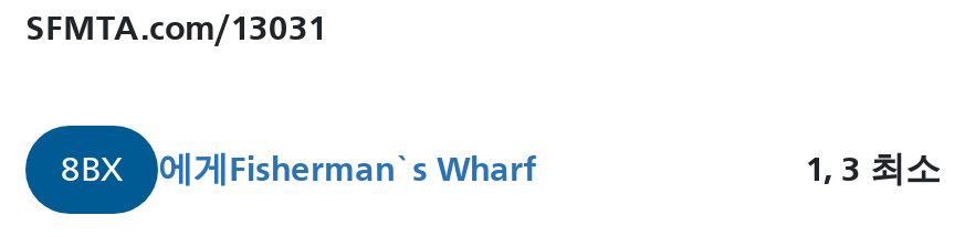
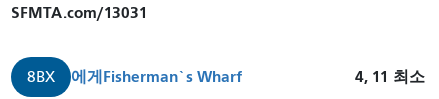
[806,147,950,189] 1, 3 최소 -> [355,67,429,86] 4, 11 최소

